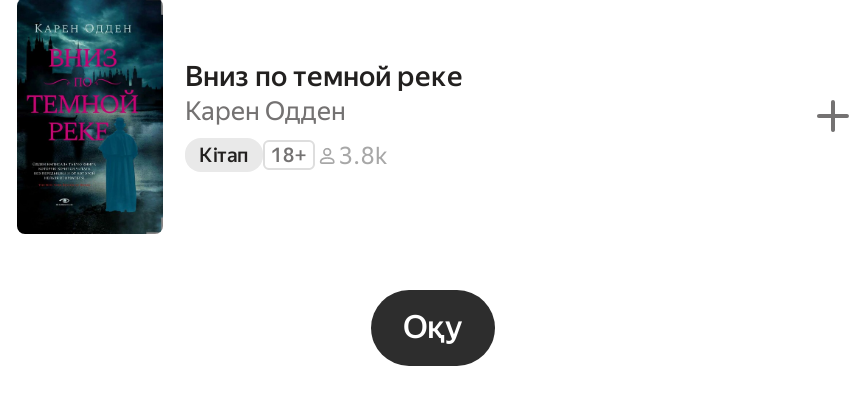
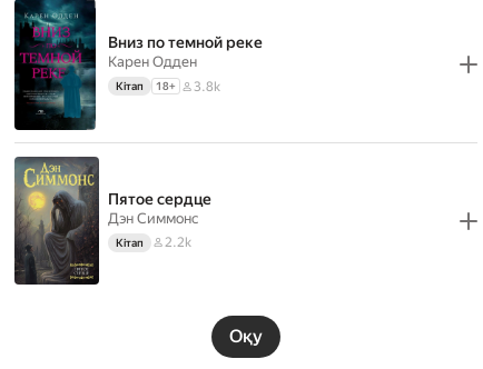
none -> [13,156,211,286] [image] | Пятое сердце | Дэн Симмонс | Кітап | 2.2k

